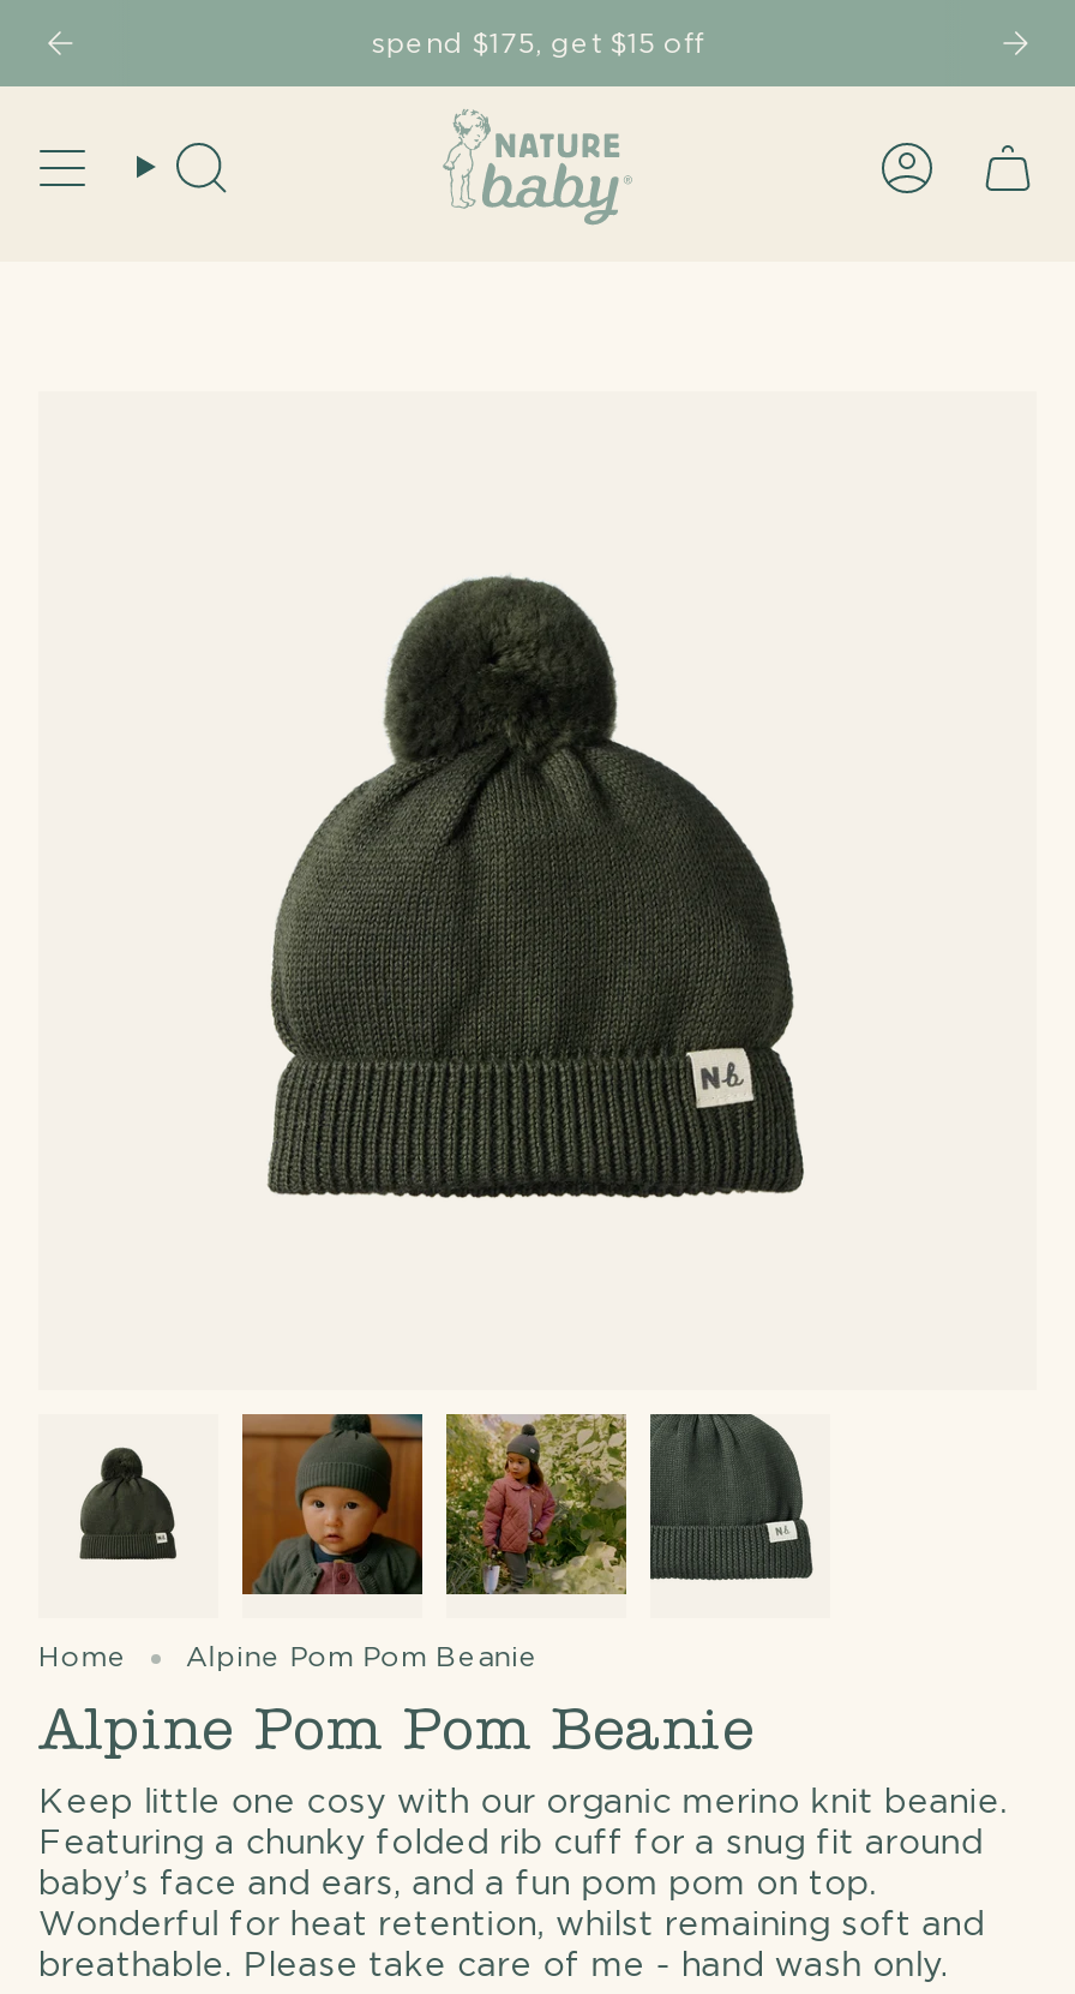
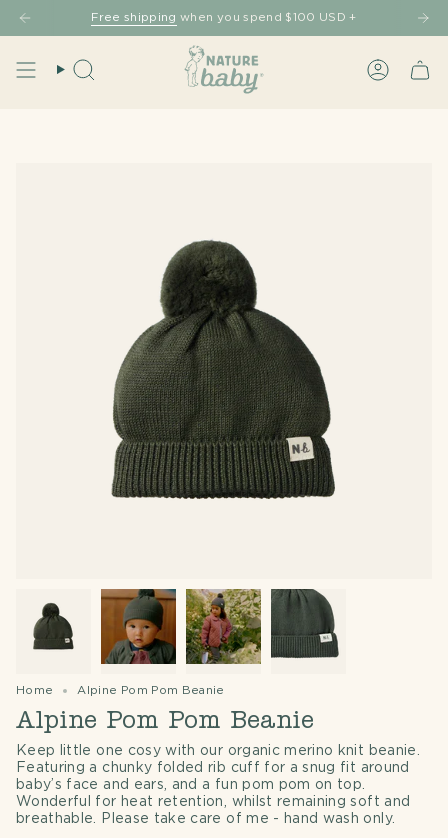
[371,30,704,56] spend $175, get $15 off -> [91,12,357,23] Free shipping when you spend $100 USD +

